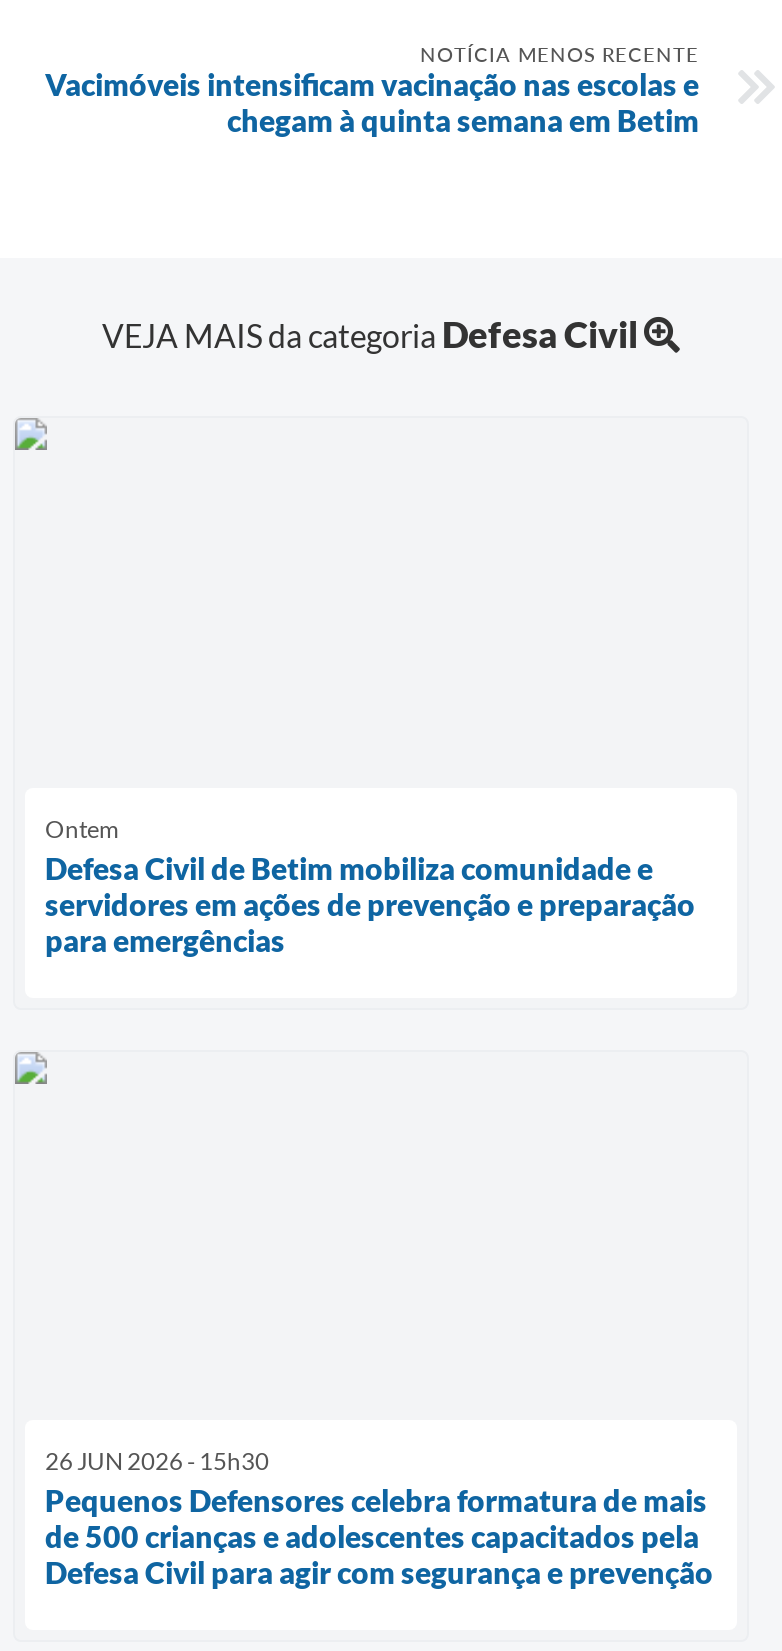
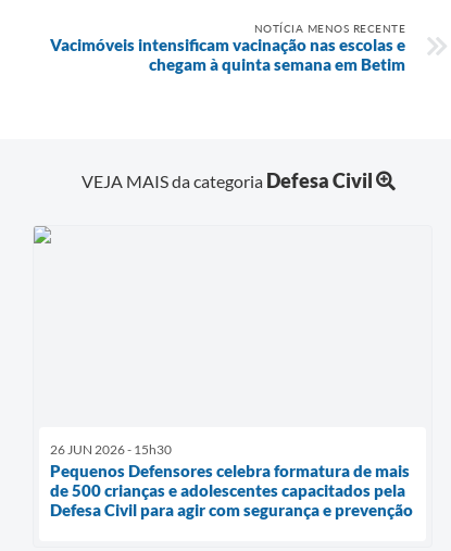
[45,813,695,957] Ontem | Defesa Civil de Betim mobiliza comunidade e | servidores em ações de prevenção e preparação | para emergências -> none

